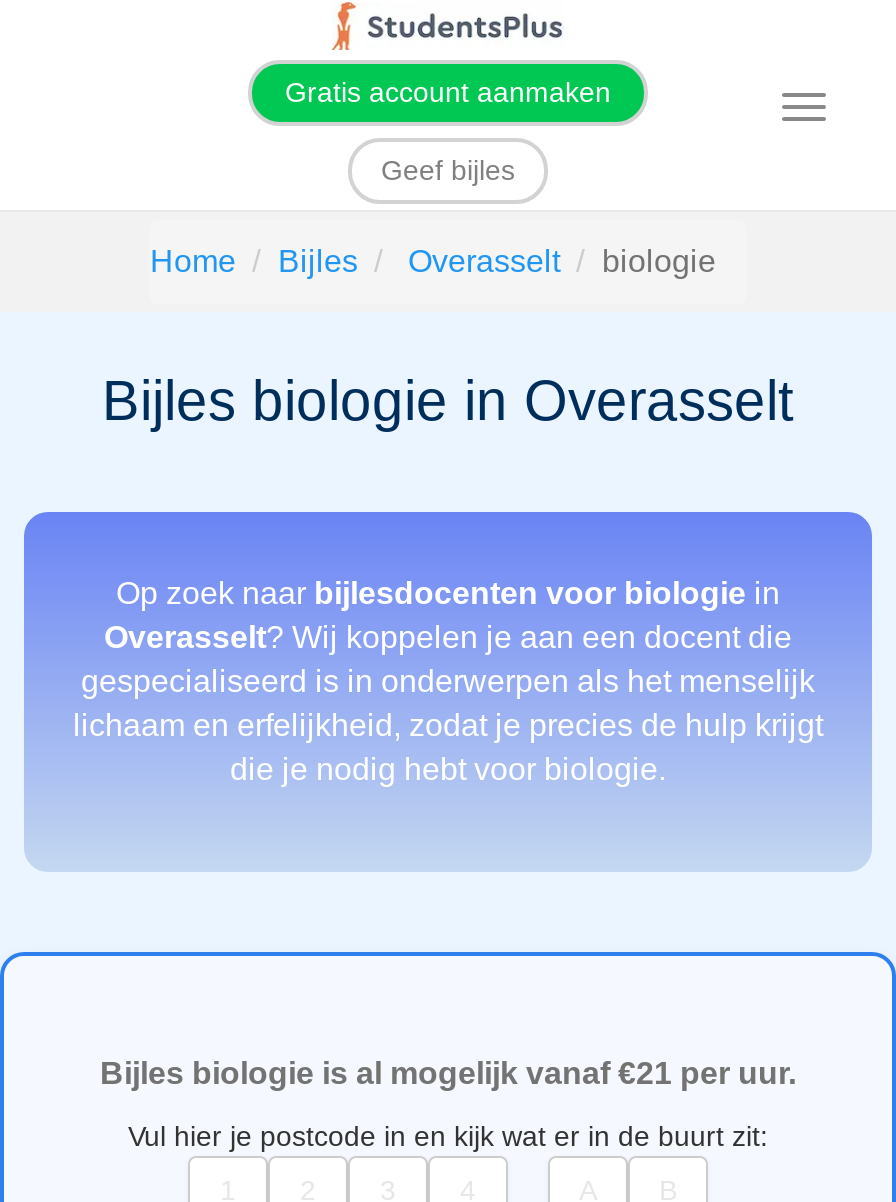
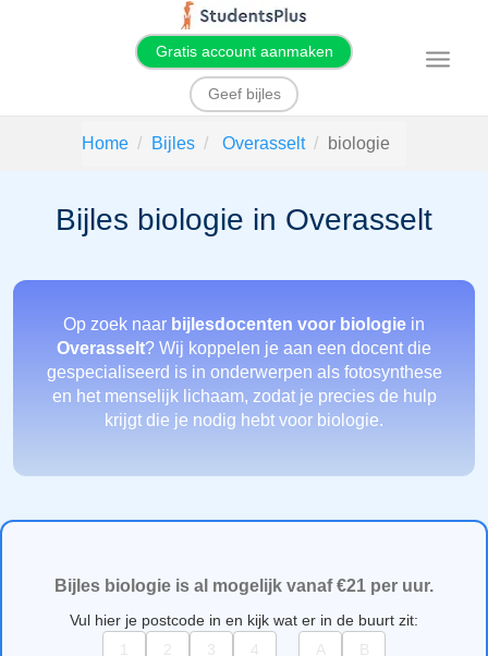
[73,664,823,786] gespecialiseerd is in onderwerpen als het menselijk | lichaam en erfelijkheid, zodat je precies de hulp krijgt | die je nodig hebt voor biologie. -> [46,363,442,429] gespecialiseerd is in onderwerpen als fotosynthese | en het menselijk lichaam, zodat je precies de hulp | krijgt die je nodig hebt voor biologie.

